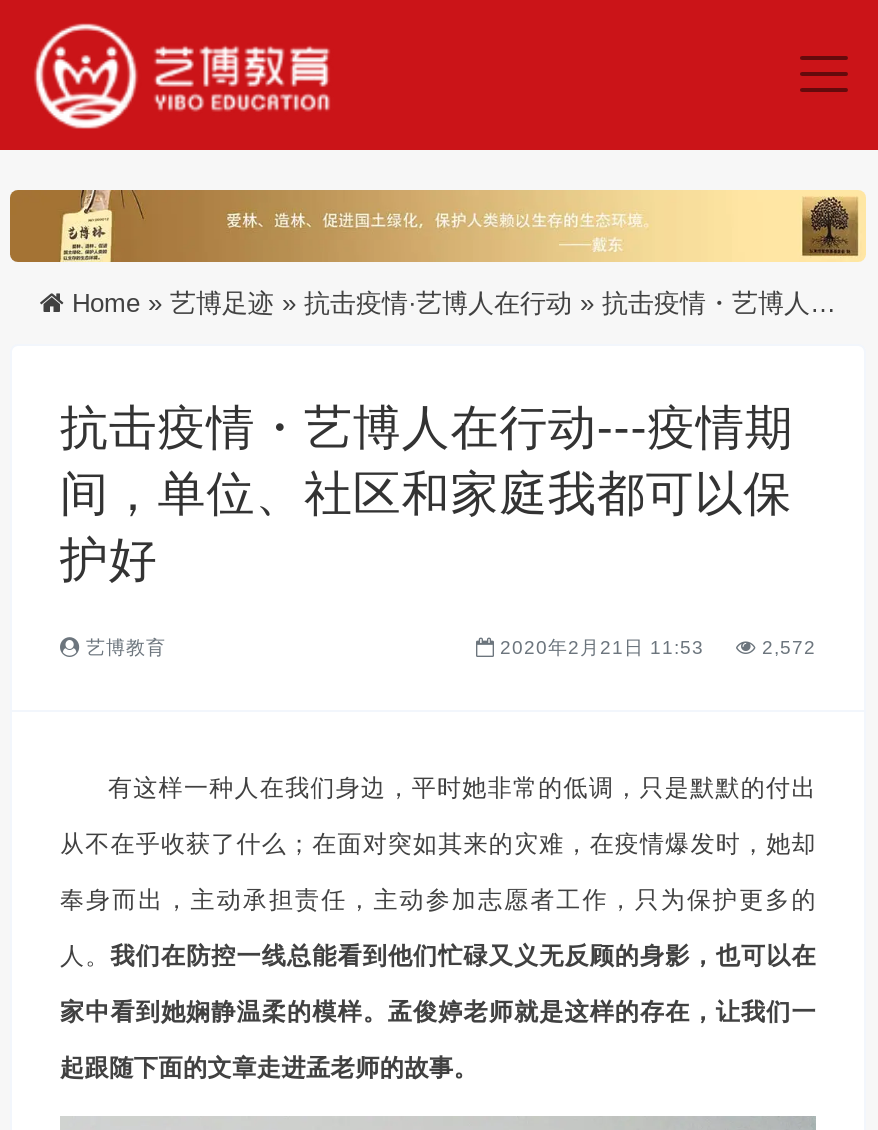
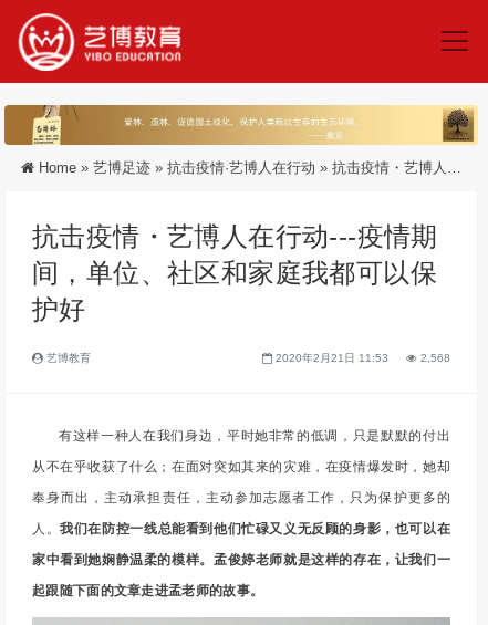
[756,635,816,657] 2,572 -> [417,351,450,363] 2,568

